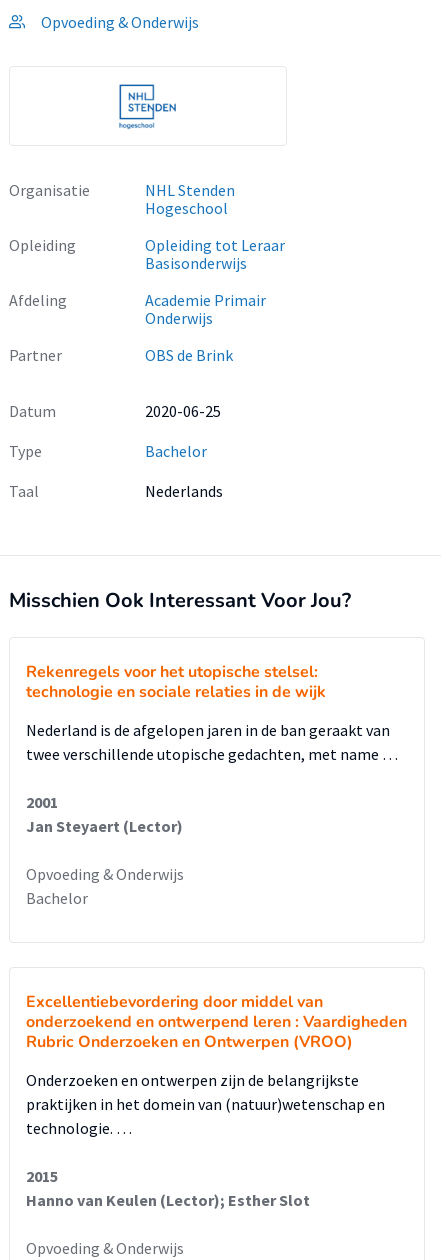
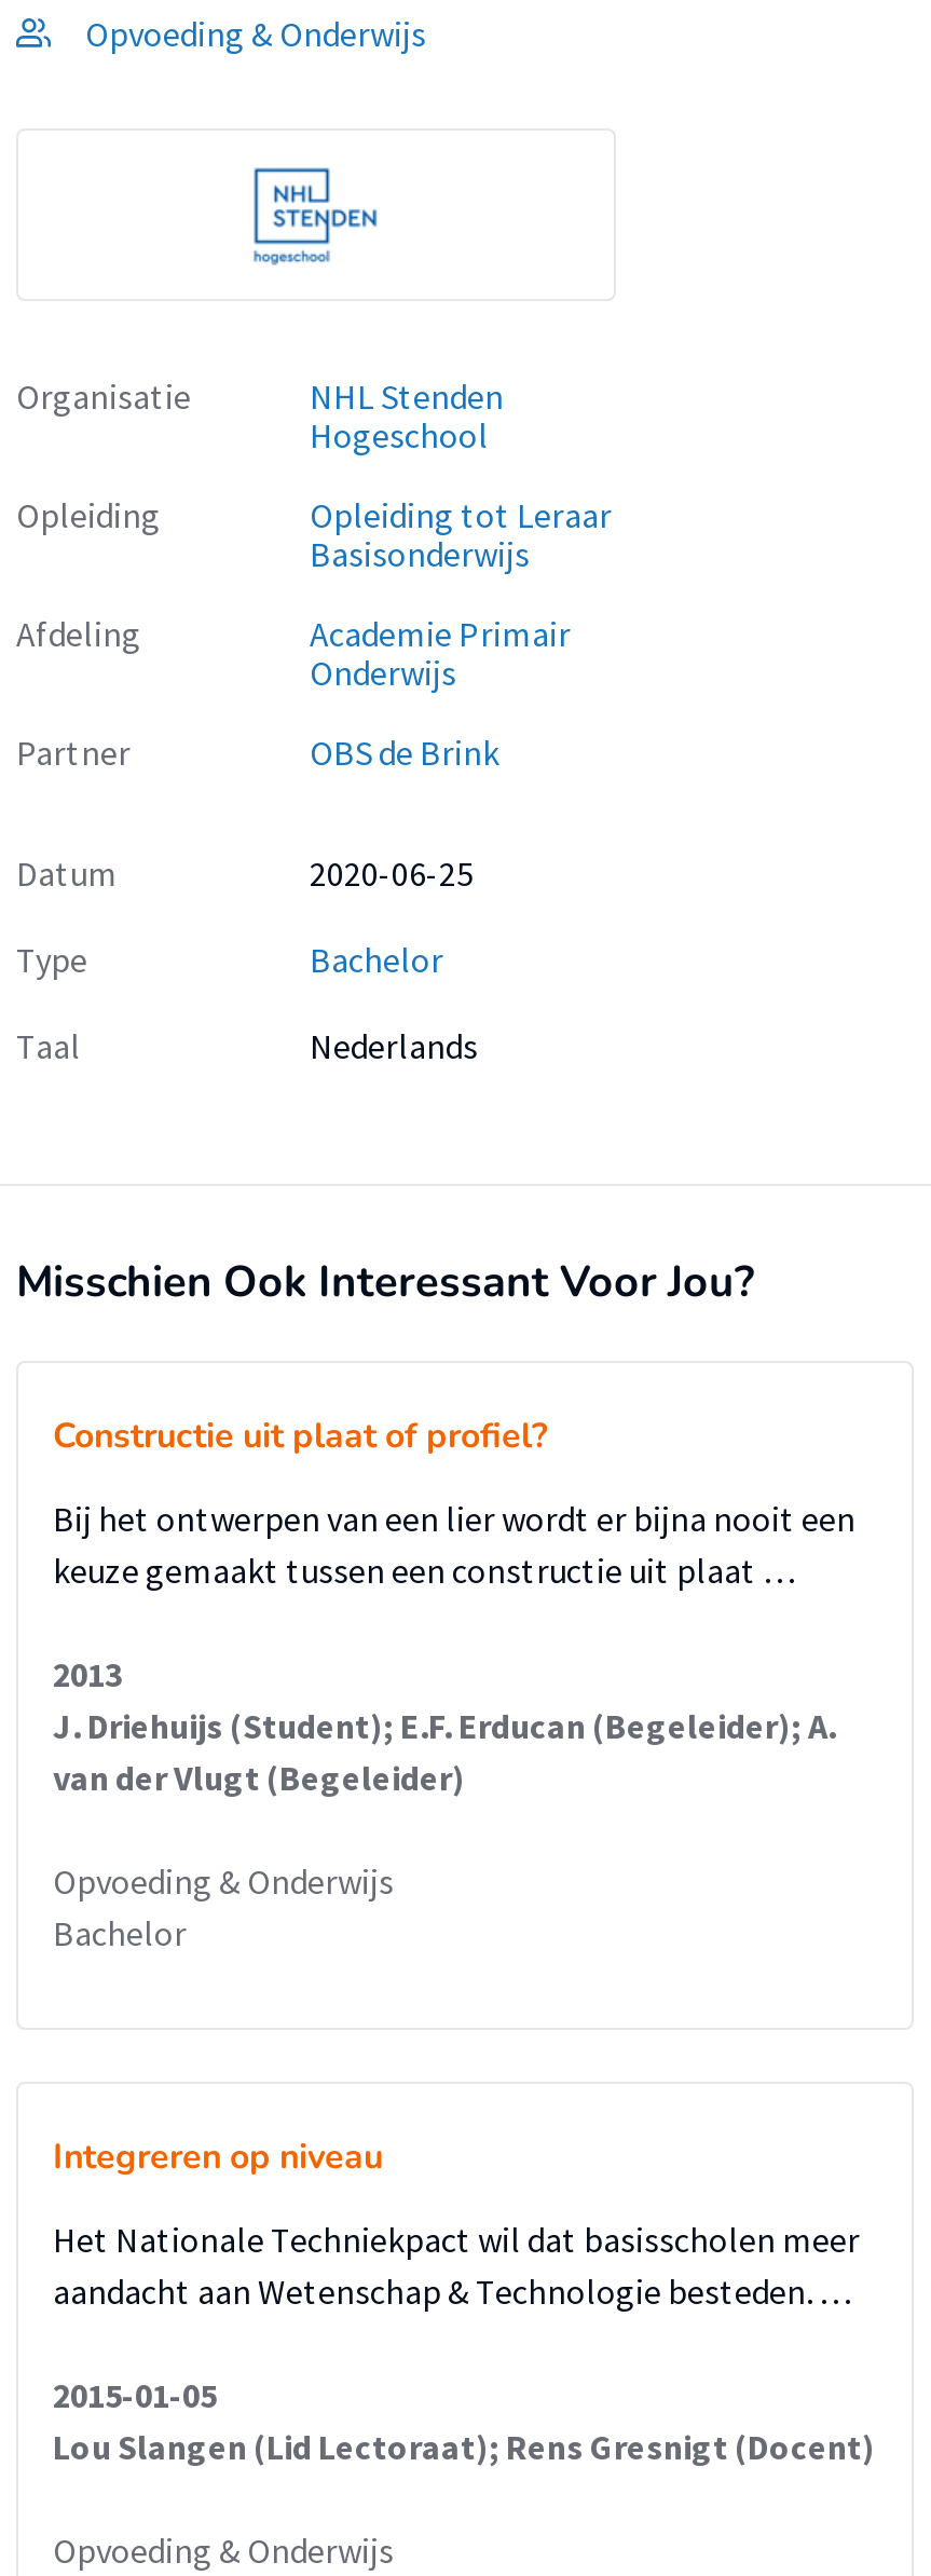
[26,661,326,703] Rekenregels voor het utopische stelsel: | technologie en sociale relaties in de wijk -> [53,1413,547,1460] Constructie uit plaat of profiel?
[26,720,398,764] Nederland is de afgelopen jaren in de ban geraakt van | twee verschillende utopische gedachten, met name … -> [53,1497,855,1592] Bij het ontwerpen van een lier wordt er bijna nooit een | keuze gemaakt tussen een constructie uit plaat …
[26,792,183,836] 2001 | Jan Steyaert (Lector) -> [53,1652,836,1799] 2013 | J. Driehuijs (Student); E.F. Erducan (Begeleider); A. | van der Vlugt (Begeleider)
[26,991,407,1053] Excellentiebevordering door middel van | onderzoekend en ontwerpend leren : Vaardigheden | Rubric Onderzoeken en Ontwerpen (VROO) -> [53,2134,383,2181] Integreren op niveau
[26,1070,385,1138] Onderzoeken en ontwerpen zijn de belangrijkste | praktijken in het domein van (natuur)wetenschap en | technologie. … -> [53,2218,860,2313] Het Nationale Techniekpact wil dat basisscholen meer | aandacht aan Wetenschap & Technologie besteden. …
[26,1166,310,1210] 2015 | Hanno van Keulen (Lector); Esther Slot -> [53,2373,875,2468] 2015-01-05 | Lou Slangen (Lid Lectoraat); Rens Gresnigt (Docent)

